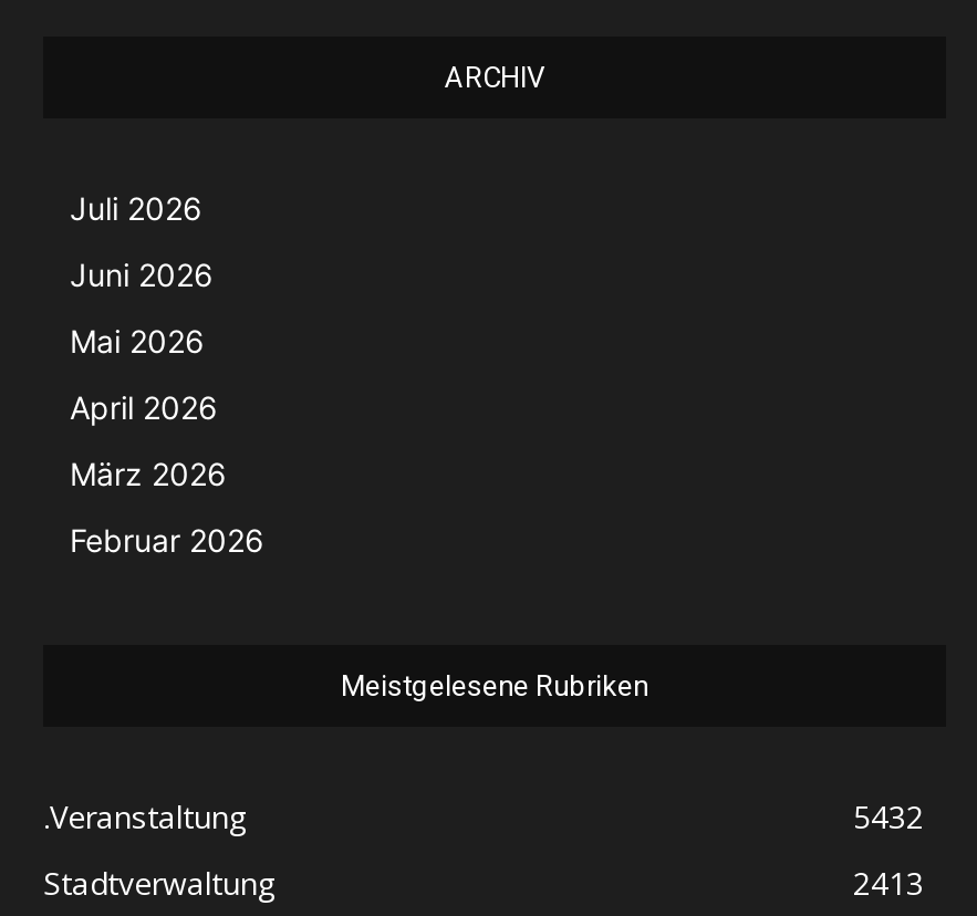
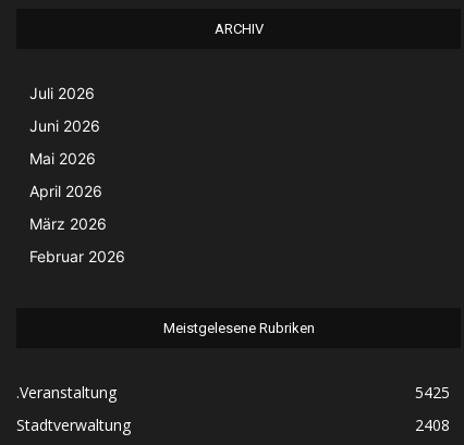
[853,796,924,838] 5432 -> [415,382,450,402] 5425
[853,862,924,904] 2413 -> [415,414,450,435] 2408

